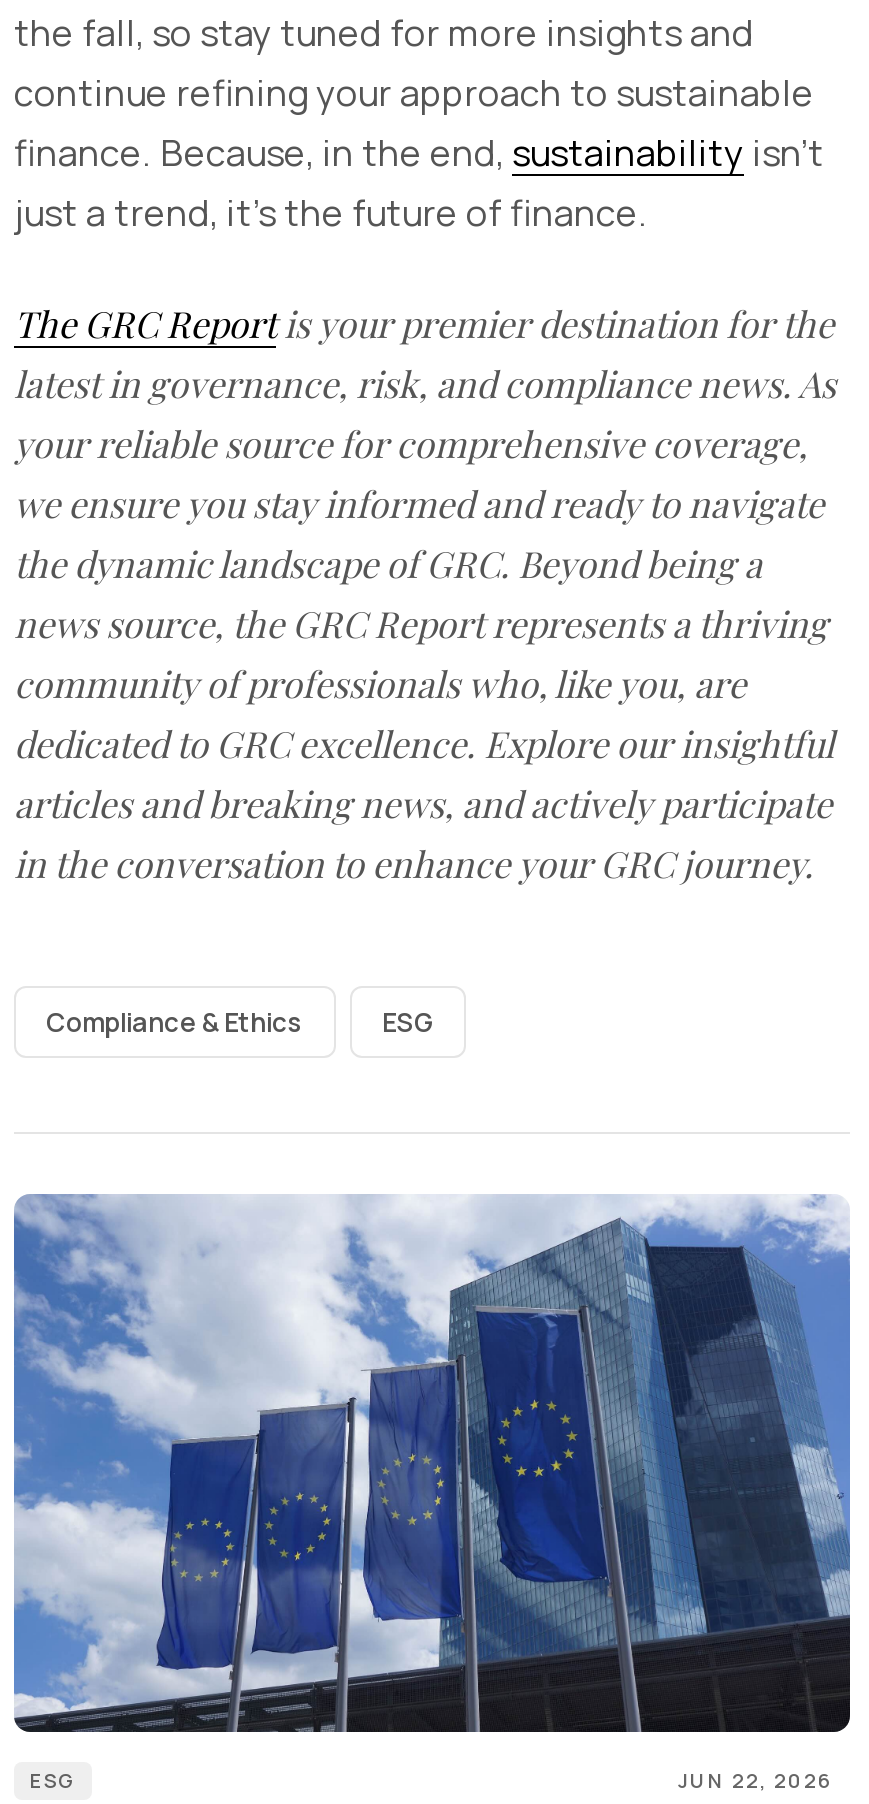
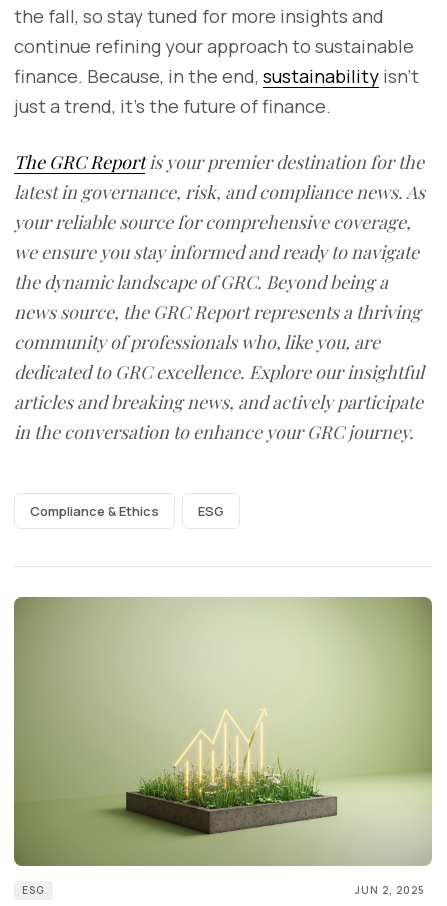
[12,1192,852,1794] [image] | JUN 22, 2026 -> [13,596,433,897] [image] | JUN 2, 2025

